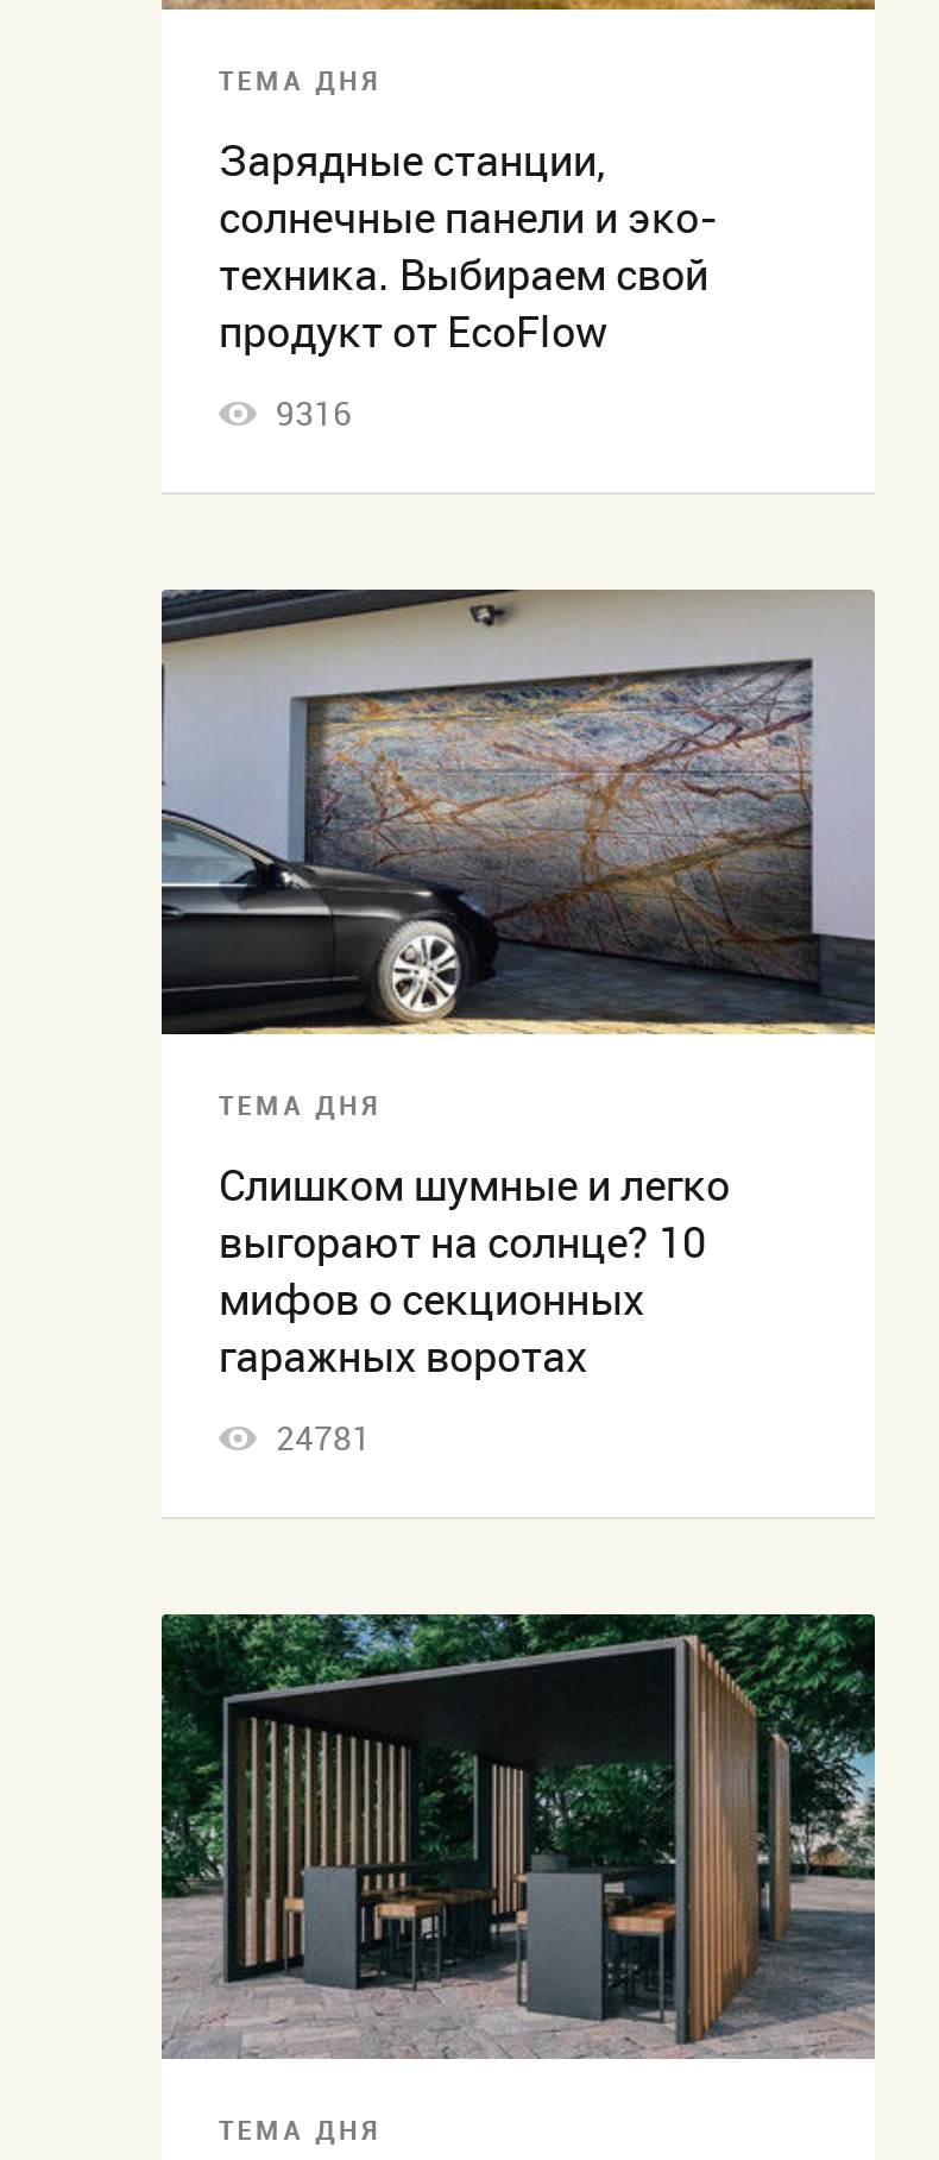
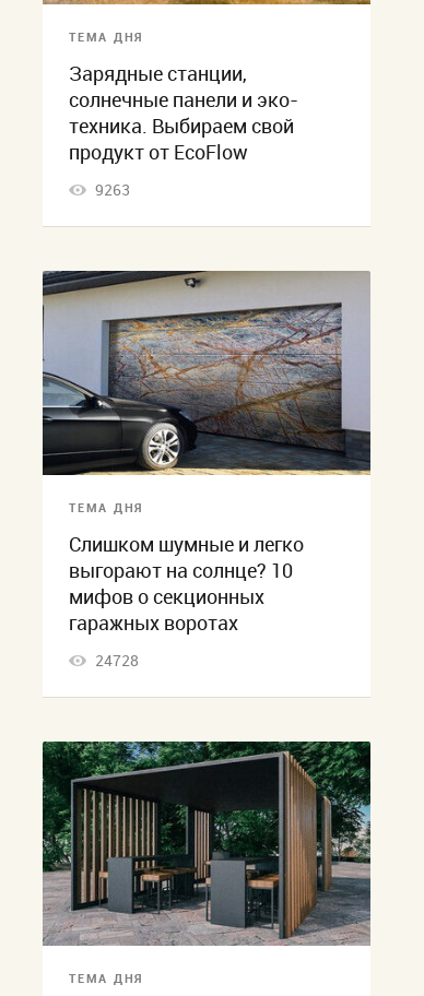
[276,395,352,433] 9316 -> [95,181,130,199] 9263
[276,1419,371,1457] 24781 -> [95,652,139,669] 24728

